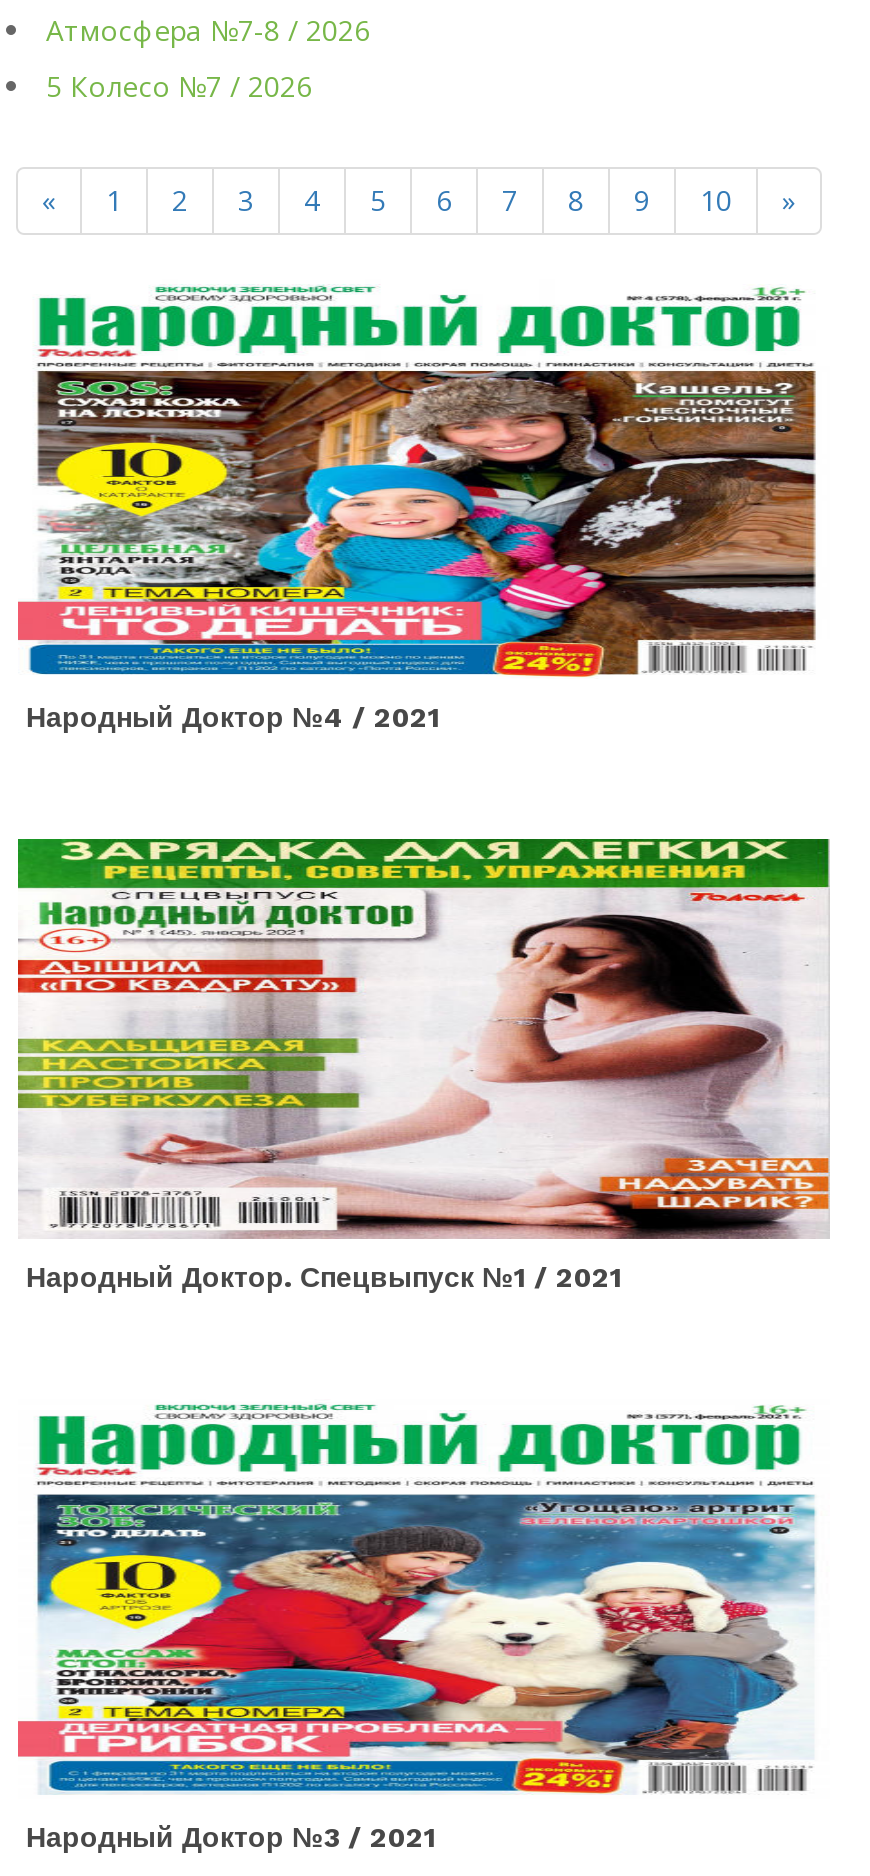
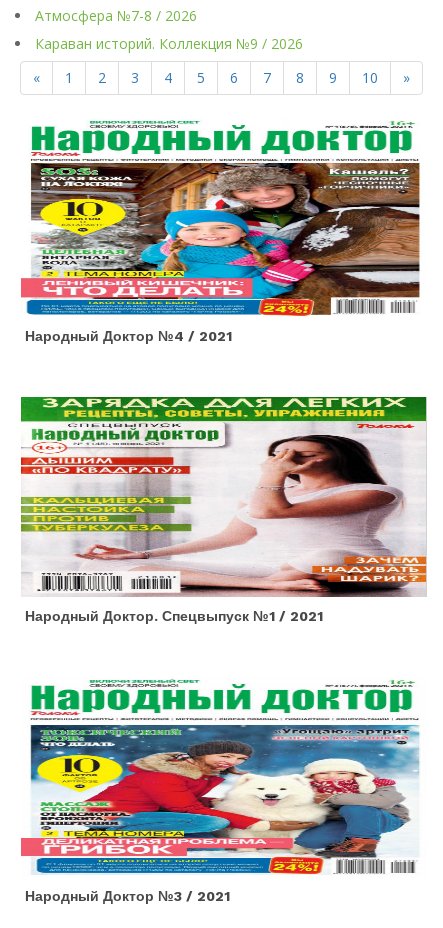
[46,67,312,105] 5 Колесо №7 / 2026 -> [35,34,303,53] Караван историй. Коллекция №9 / 2026

